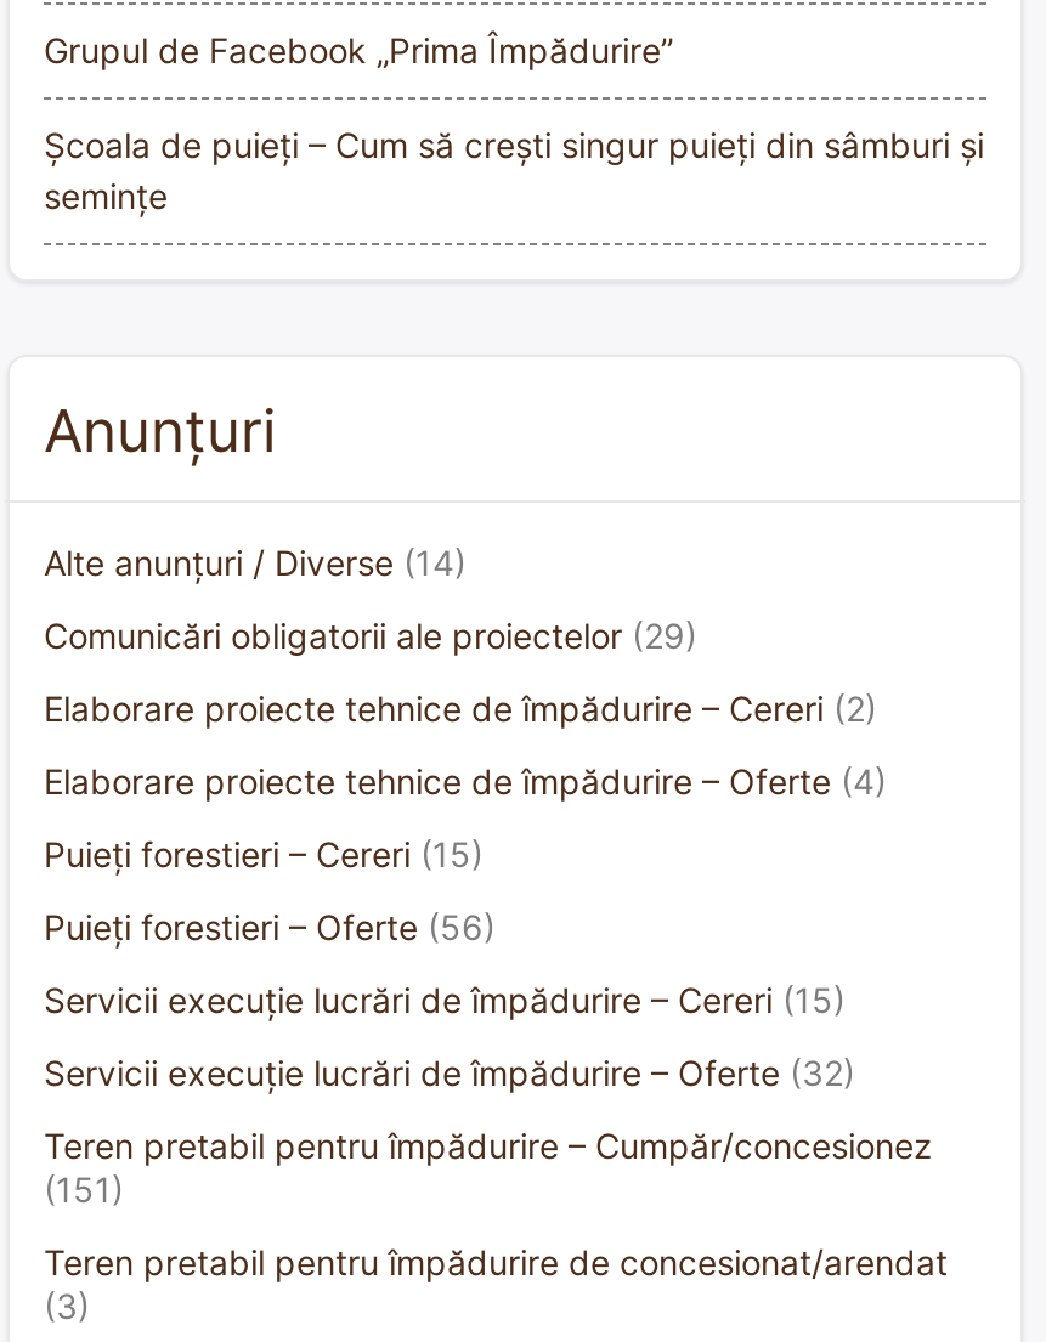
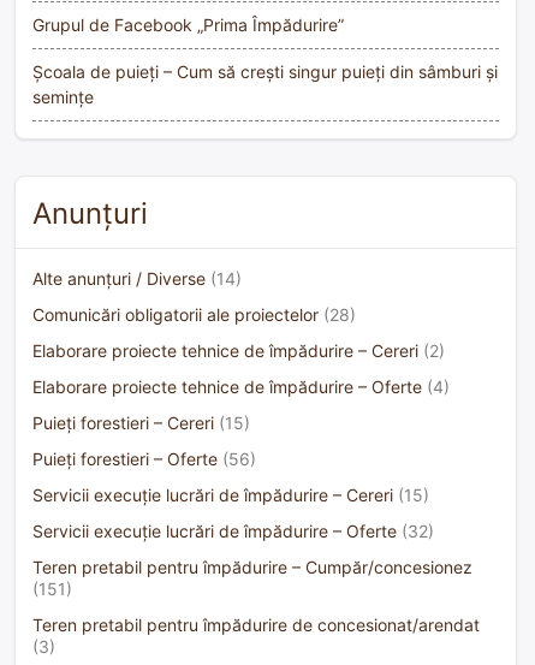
[44,614,697,655] Comunicări obligatorii ale proiectelor (29) -> [32,304,356,324] Comunicări obligatorii ale proiectelor (28)

